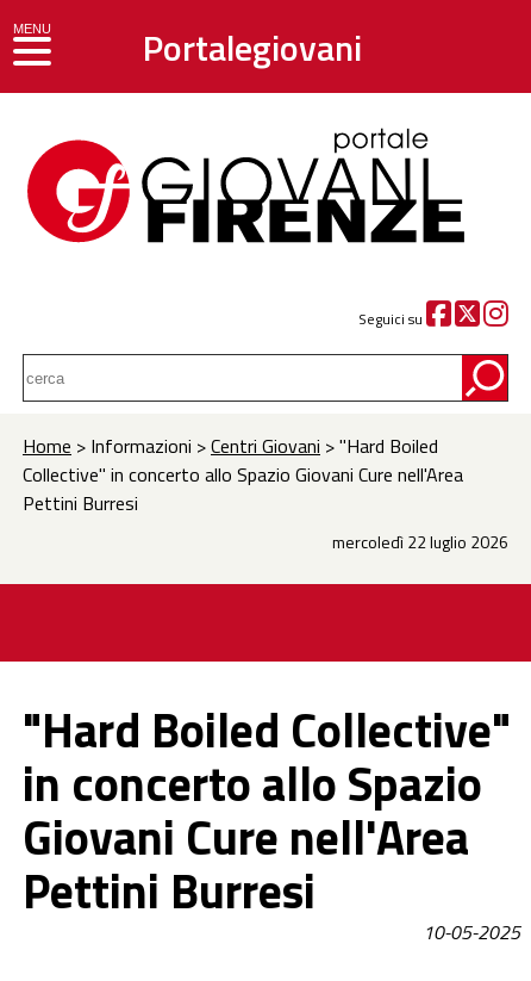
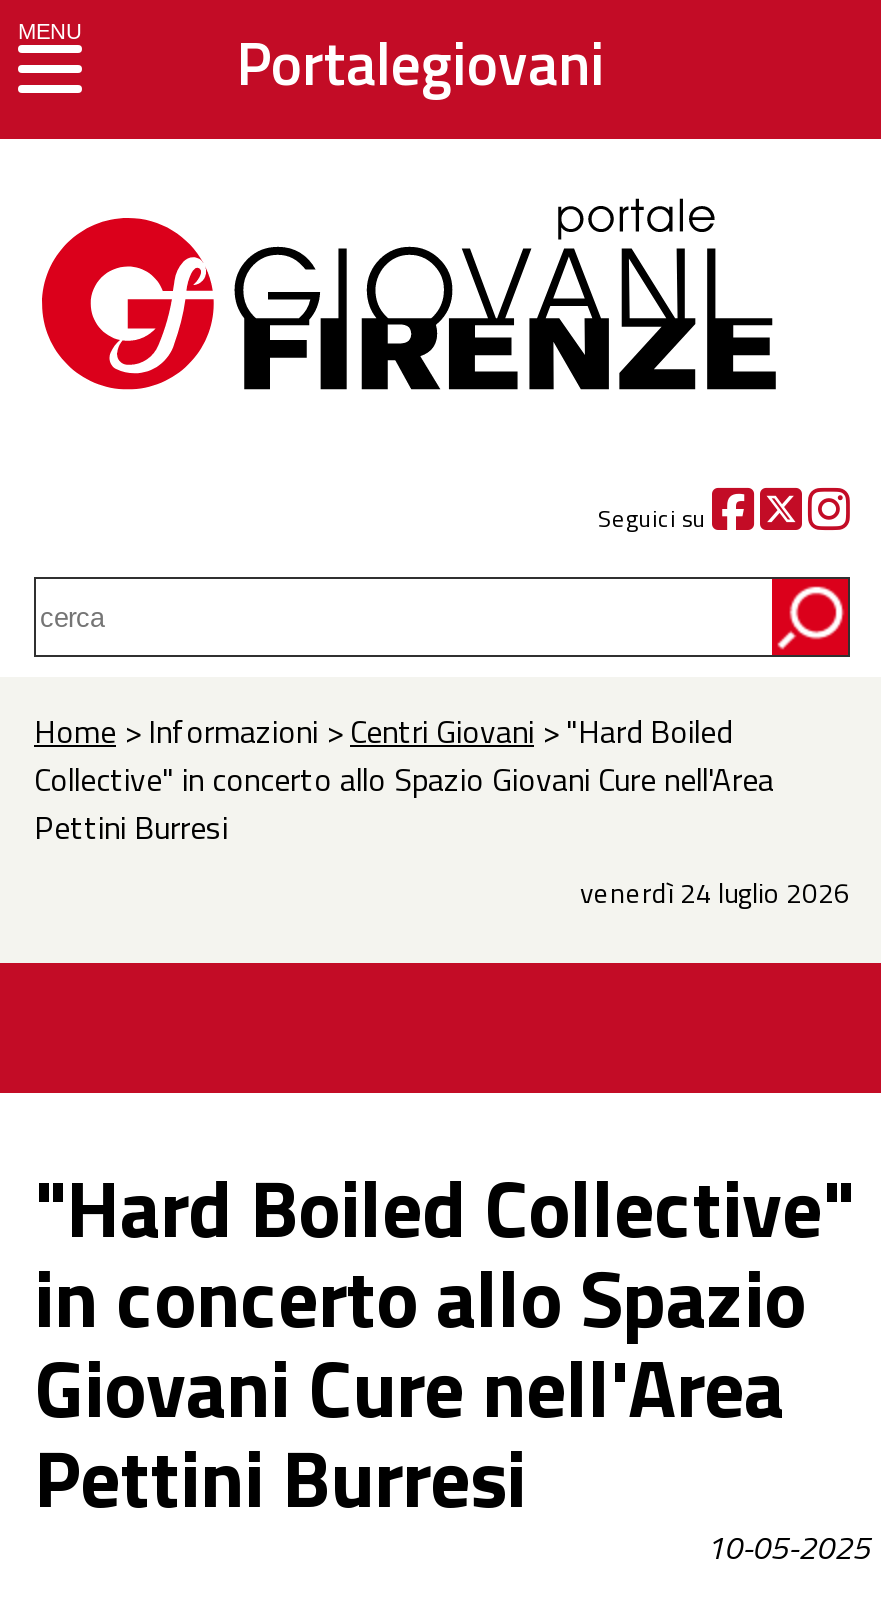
[332,529,508,554] mercoledì 22 luglio 2026 -> [580,871,850,913] venerdì 24 luglio 2026

